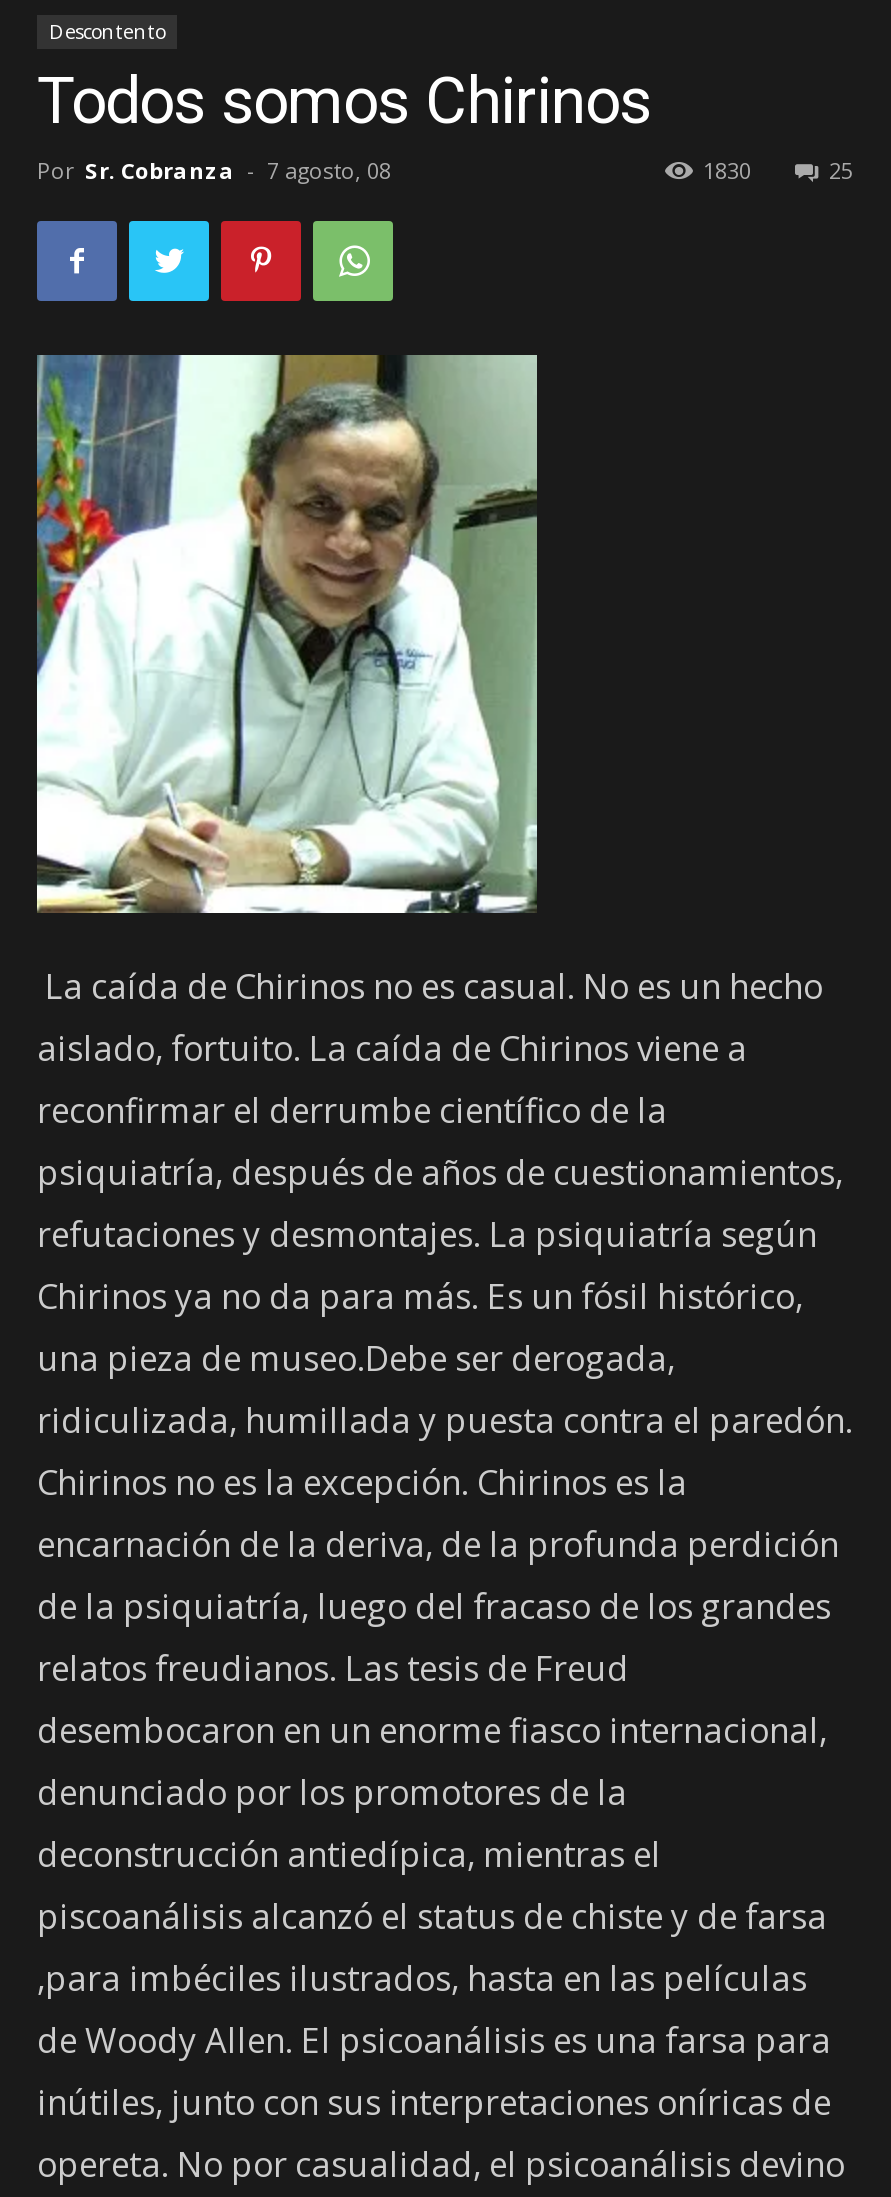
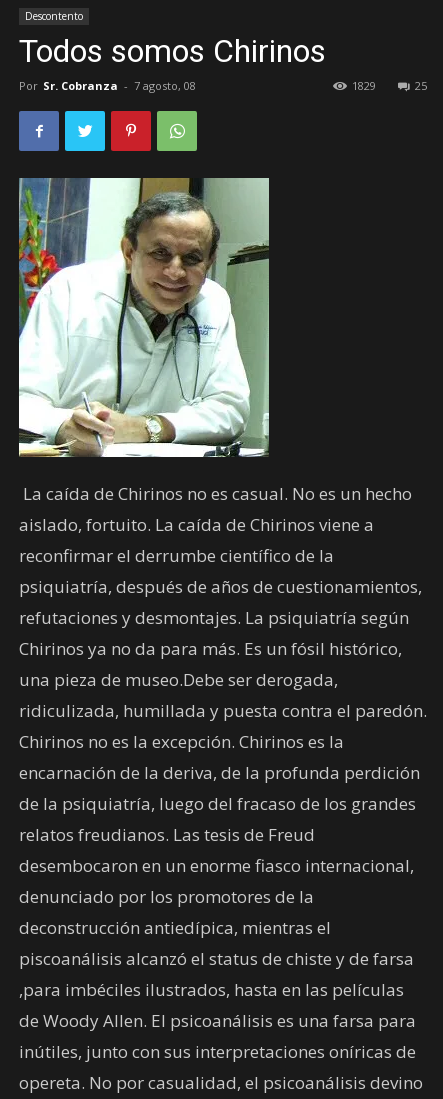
[703,155,751,185] 1830 -> [352,78,376,93] 1829

